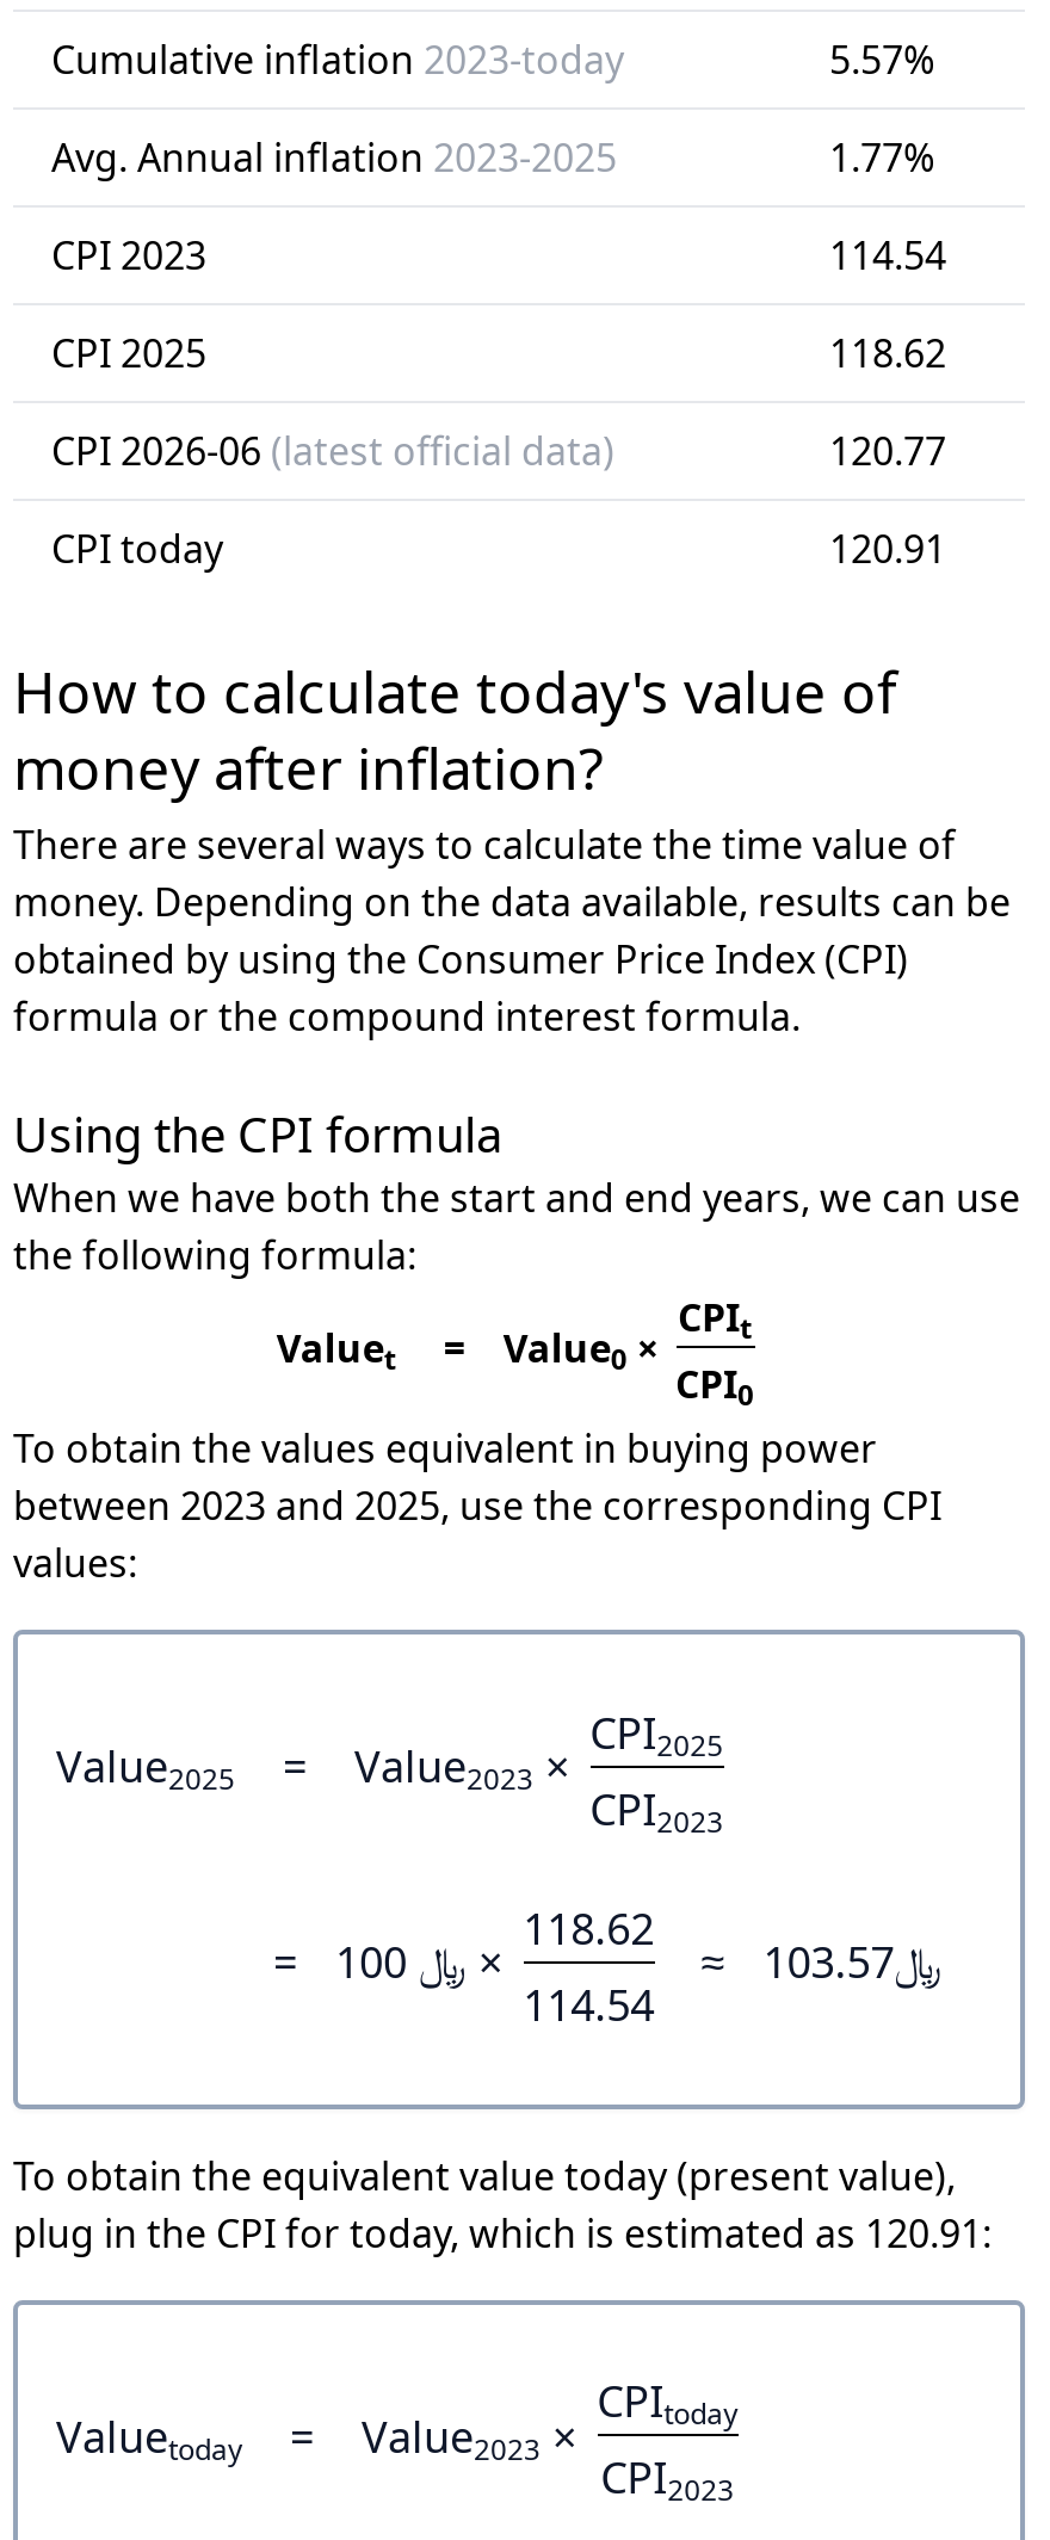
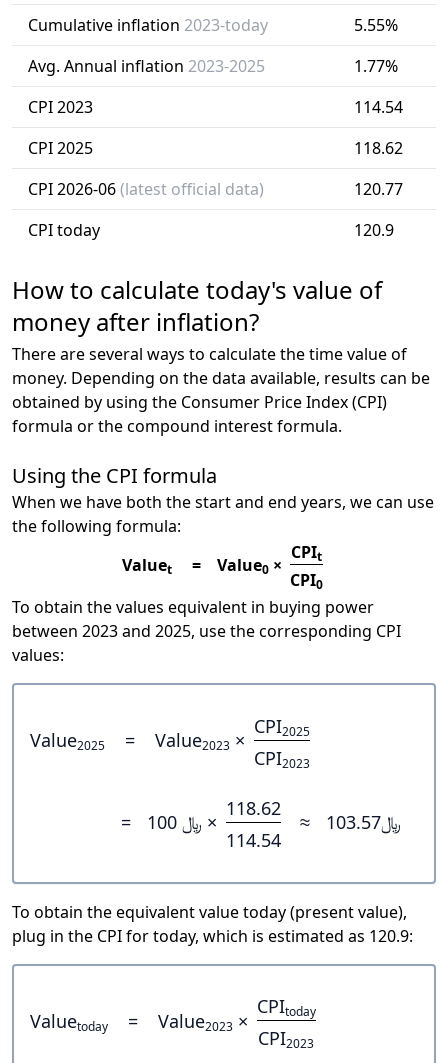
[829,33,934,86] 5.57% -> [354,14,398,36] 5.55%
[829,523,946,575] 120.91 -> [354,219,394,241] 120.9
[13,2206,992,2259] plug in the CPI for today, which is estimated as 120.91: -> [12,925,413,947] plug in the CPI for today, which is estimated as 120.9:

